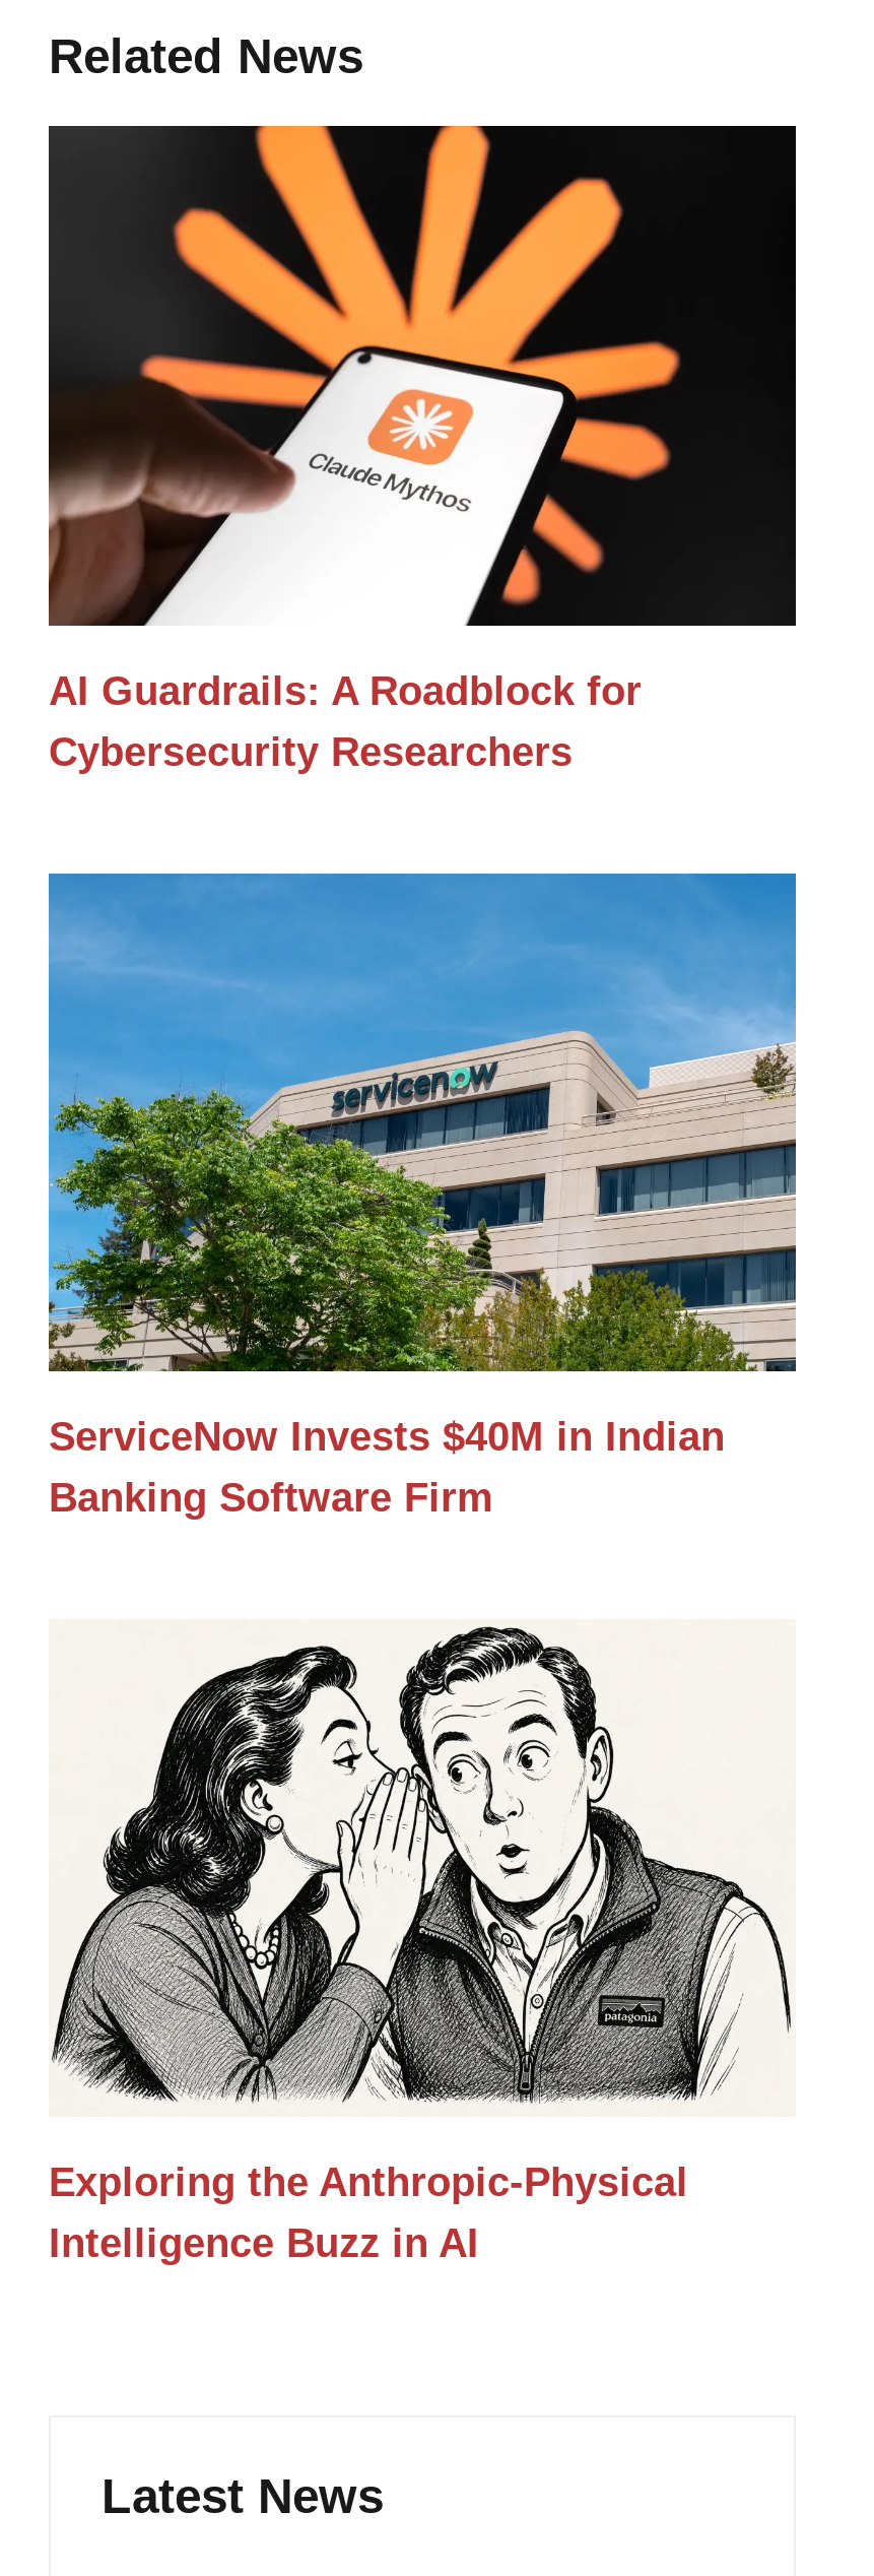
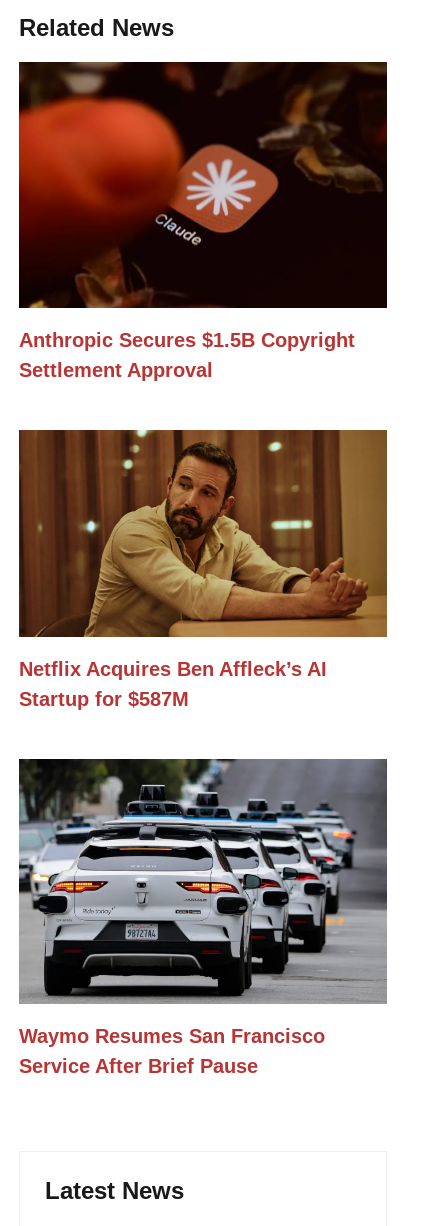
[47,124,796,628] [image] -> [18,61,387,283] [image]
[49,668,642,774] AI Guardrails: A Roadblock for | Cybersecurity Researchers -> [19,329,355,381] Anthropic Secures $1.5B Copyright | Settlement Approval
[47,872,798,1520] [image] | ServiceNow Invests $40M in Indian | Banking Software Firm -> [18,429,388,710] [image] | Netflix Acquires Ben Affleck’s AI | Startup for $587M
[49,1619,796,2266] [image] | Exploring the Anthropic-Physical | Intelligence Buzz in AI -> [18,758,388,1077] [image] | Waymo Resumes San Francisco | Service After Brief Pause

